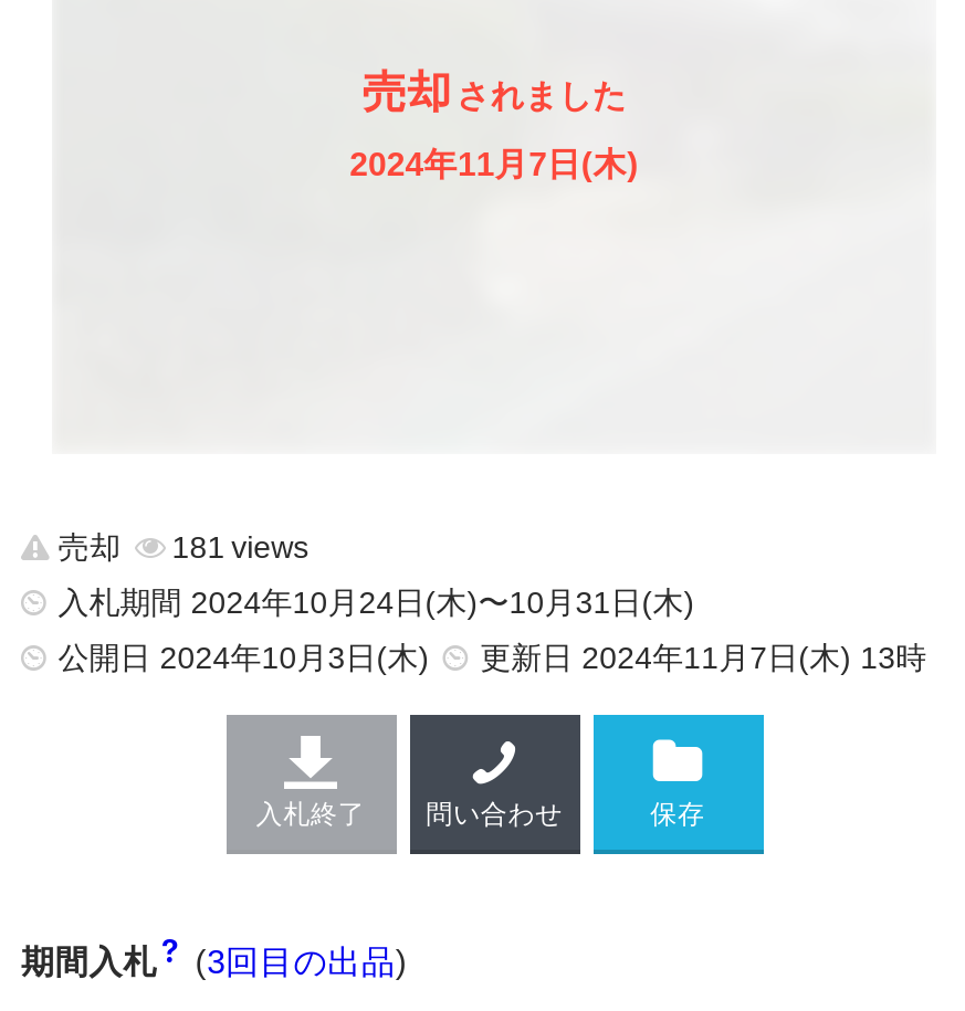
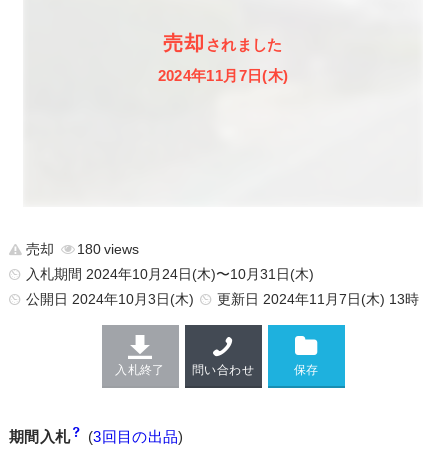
[58,529,225,565] 売却 181 -> [26,241,101,257] 売却 180

